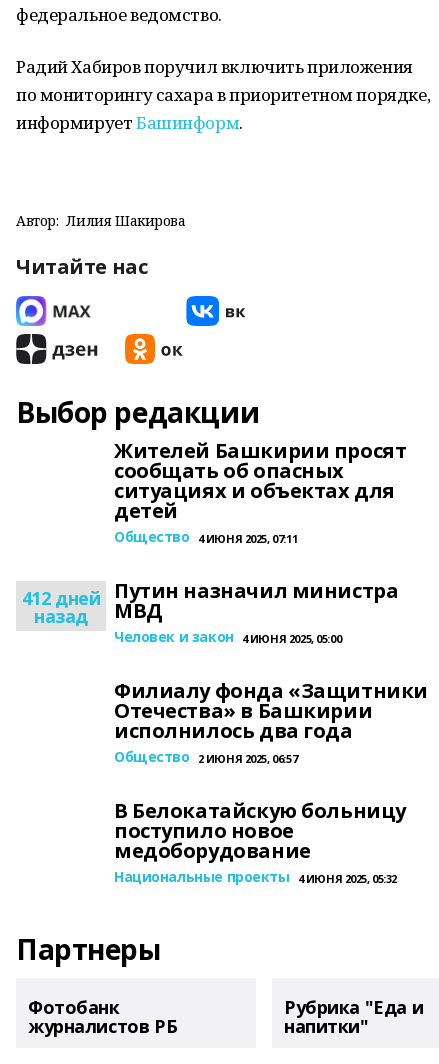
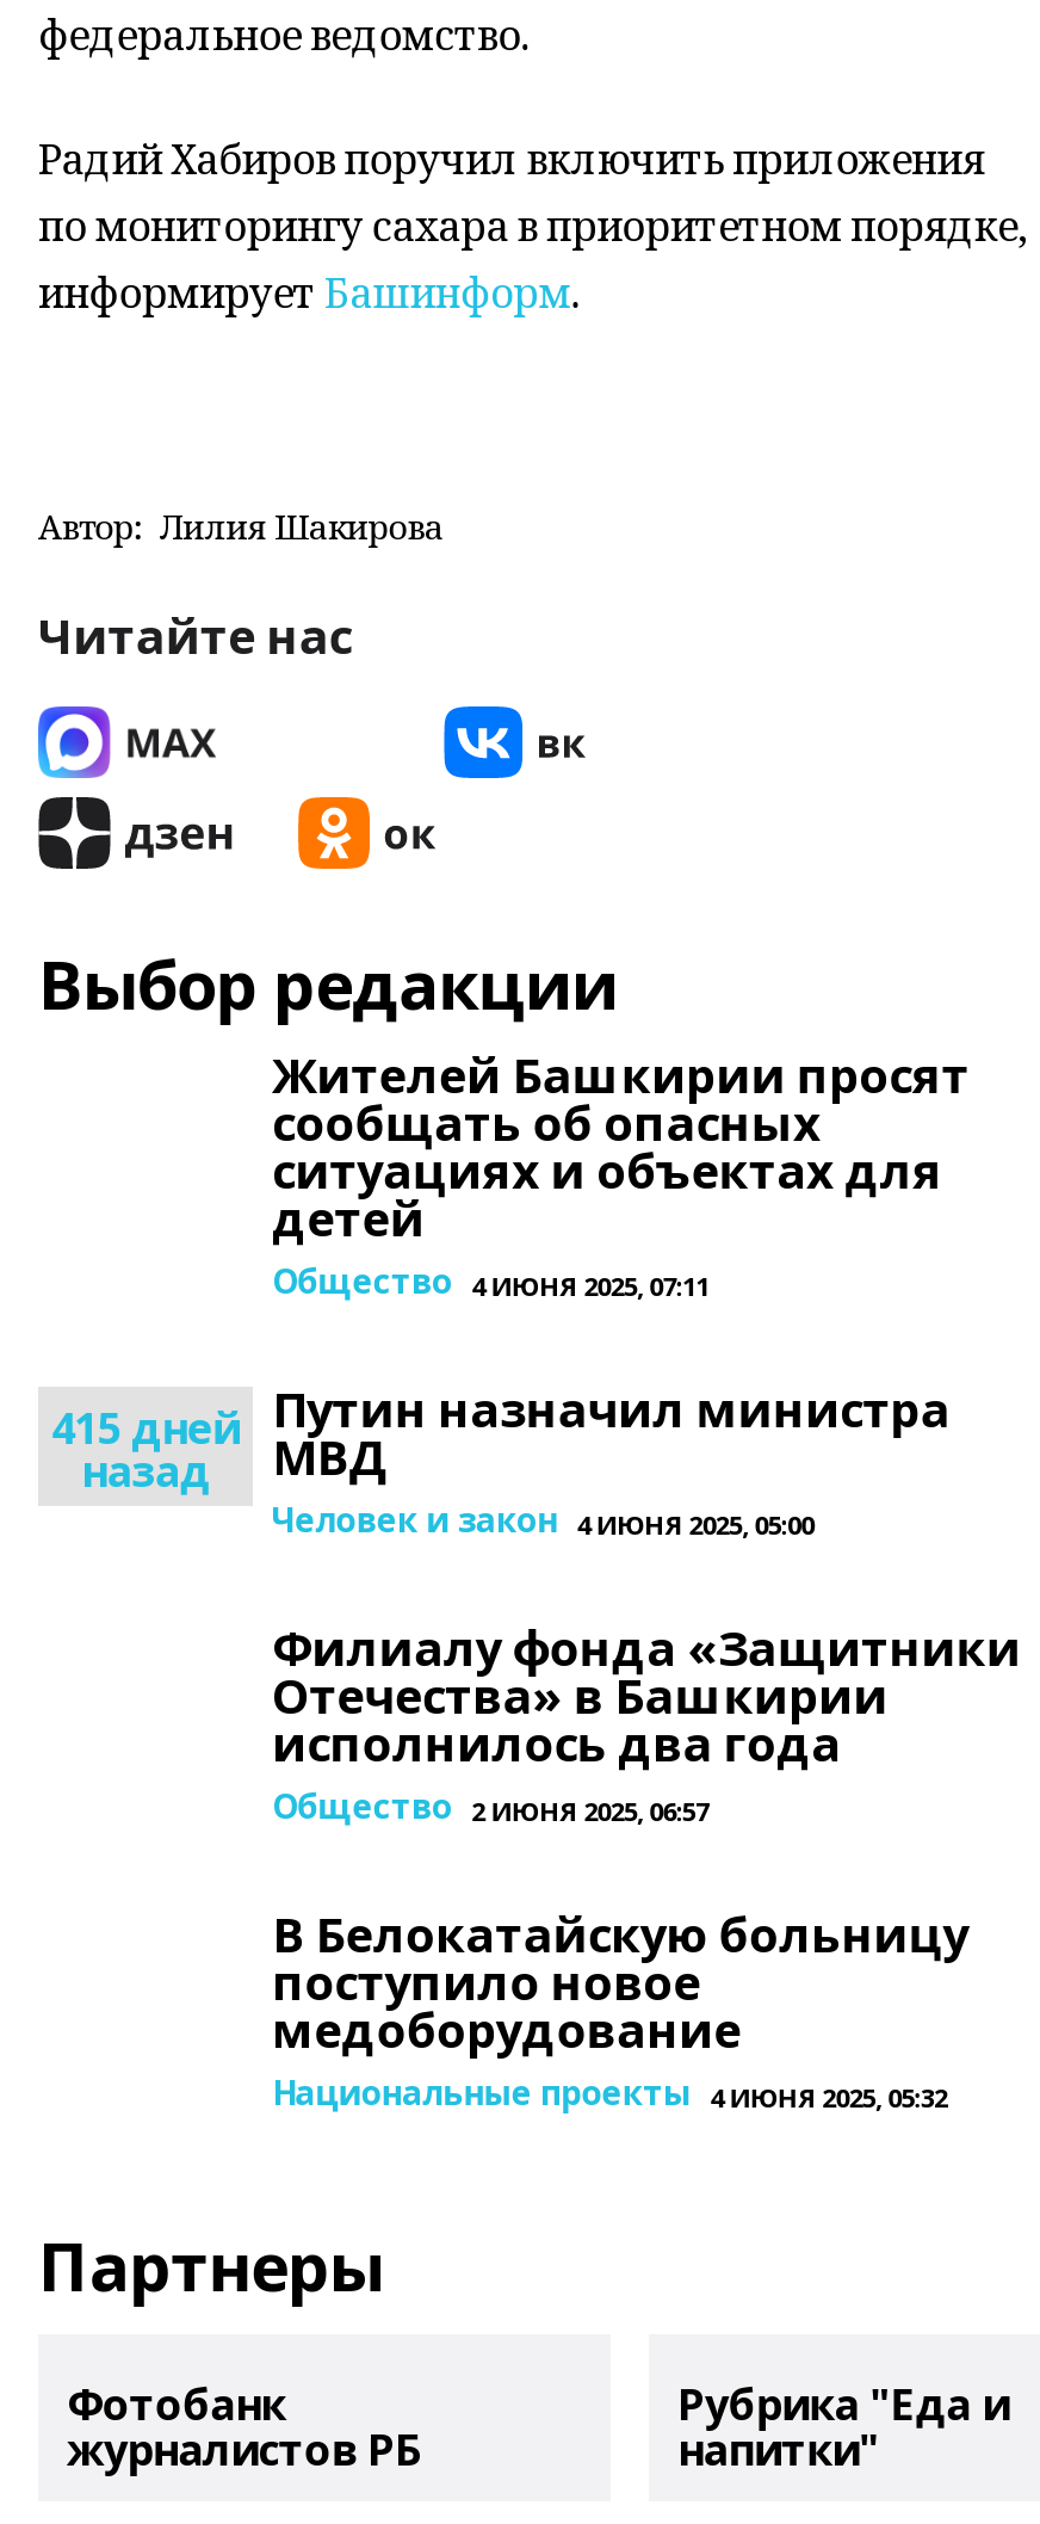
[22,577,398,628] 412 дней назад Путин назначил министра МВД -> [52,1377,950,1499] 415 дней назад Путин назначил министра МВД

